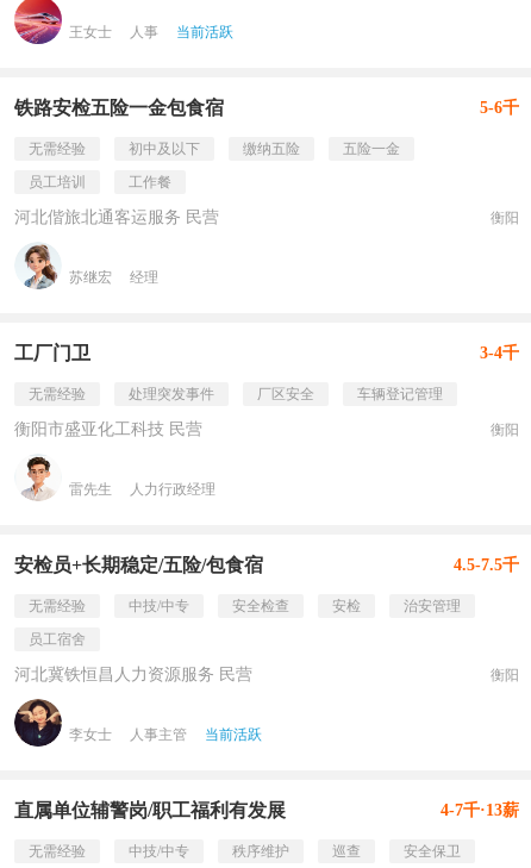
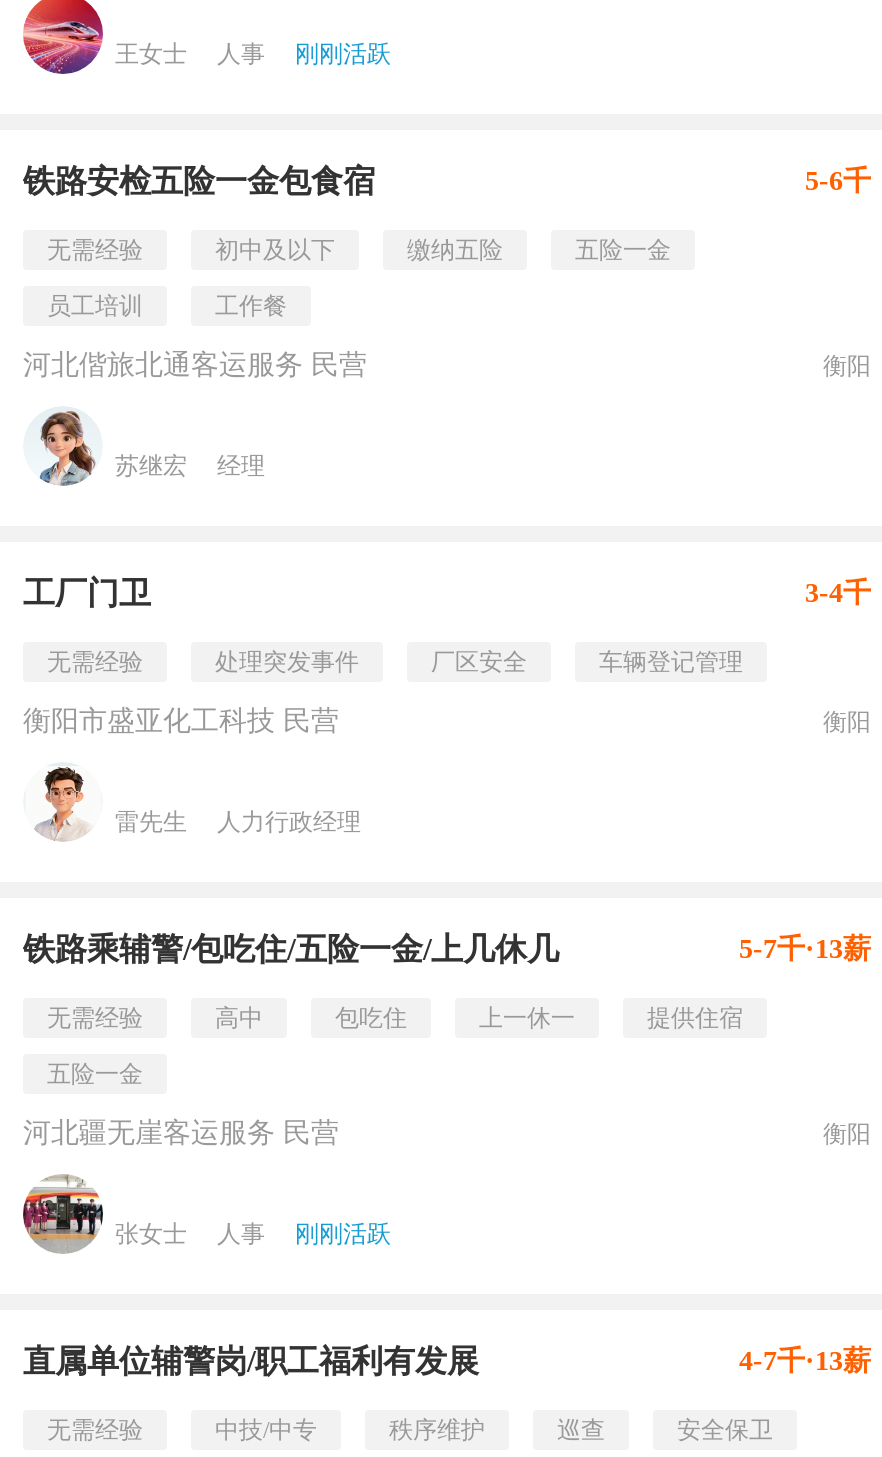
[176,24,233,40] 当前活跃 -> [295,40,391,68] 刚刚活跃
[14,555,519,575] 安检员+长期稳定/五险/包食宿 | 4.5-7.5千 -> [23,932,871,966] 铁路乘辅警/包吃住/五险一金/上几休几 | 5-7千·13薪
[129,598,461,614] 中技/中专 | 安全检查 | 安检 | 治安管理 -> [215,1004,743,1032] 高中 | 包吃住 | 上一休一 | 提供住宿
[29,631,86,648] 员工宿舍 -> [47,1060,143,1088] 五险一金
[14,666,252,683] 河北冀铁恒昌人力资源服务 民营 -> [23,1118,339,1148] 河北疆无崖客运服务 民营
[14,699,262,747] [image] | 李女士 | 人事主管 | 当前活跃 -> [23,1176,391,1252] [image] | 张女士 | 人事 | 刚刚活跃

